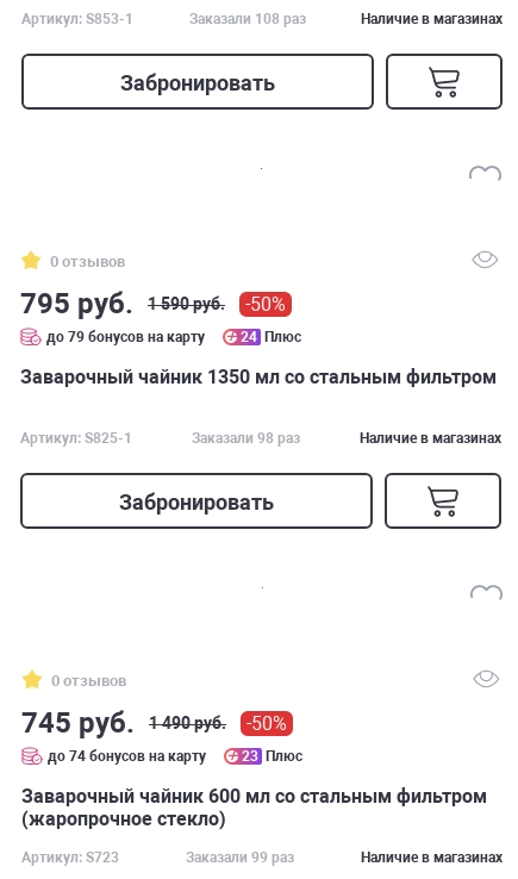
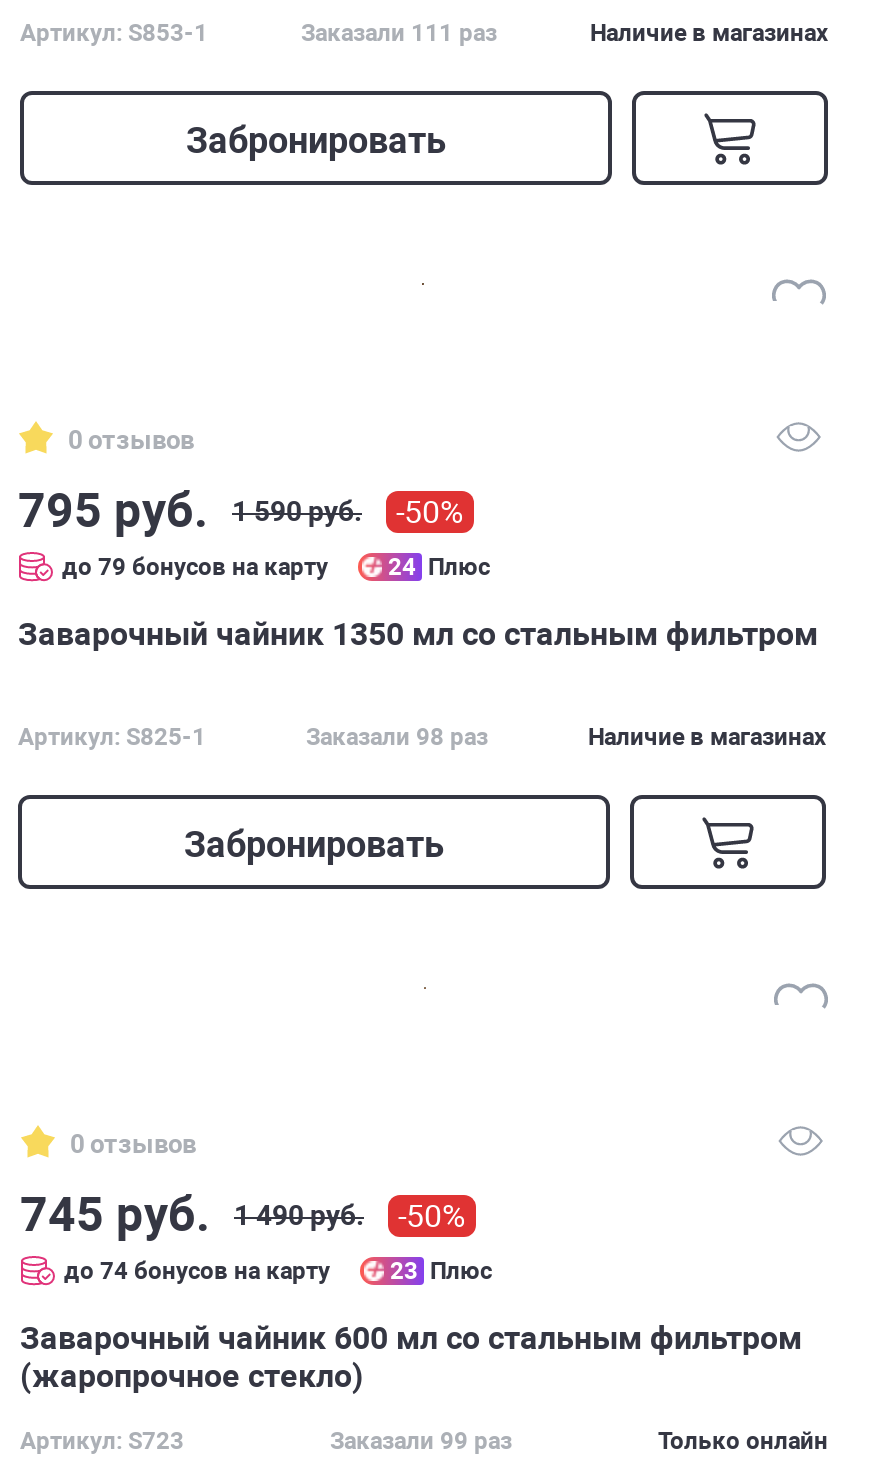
[189,11,305,27] Заказали 108 раз -> [301,19,497,47] Заказали 111 раз
[361,849,503,866] Наличие в магазинах -> [658,1427,828,1455] Только онлайн

